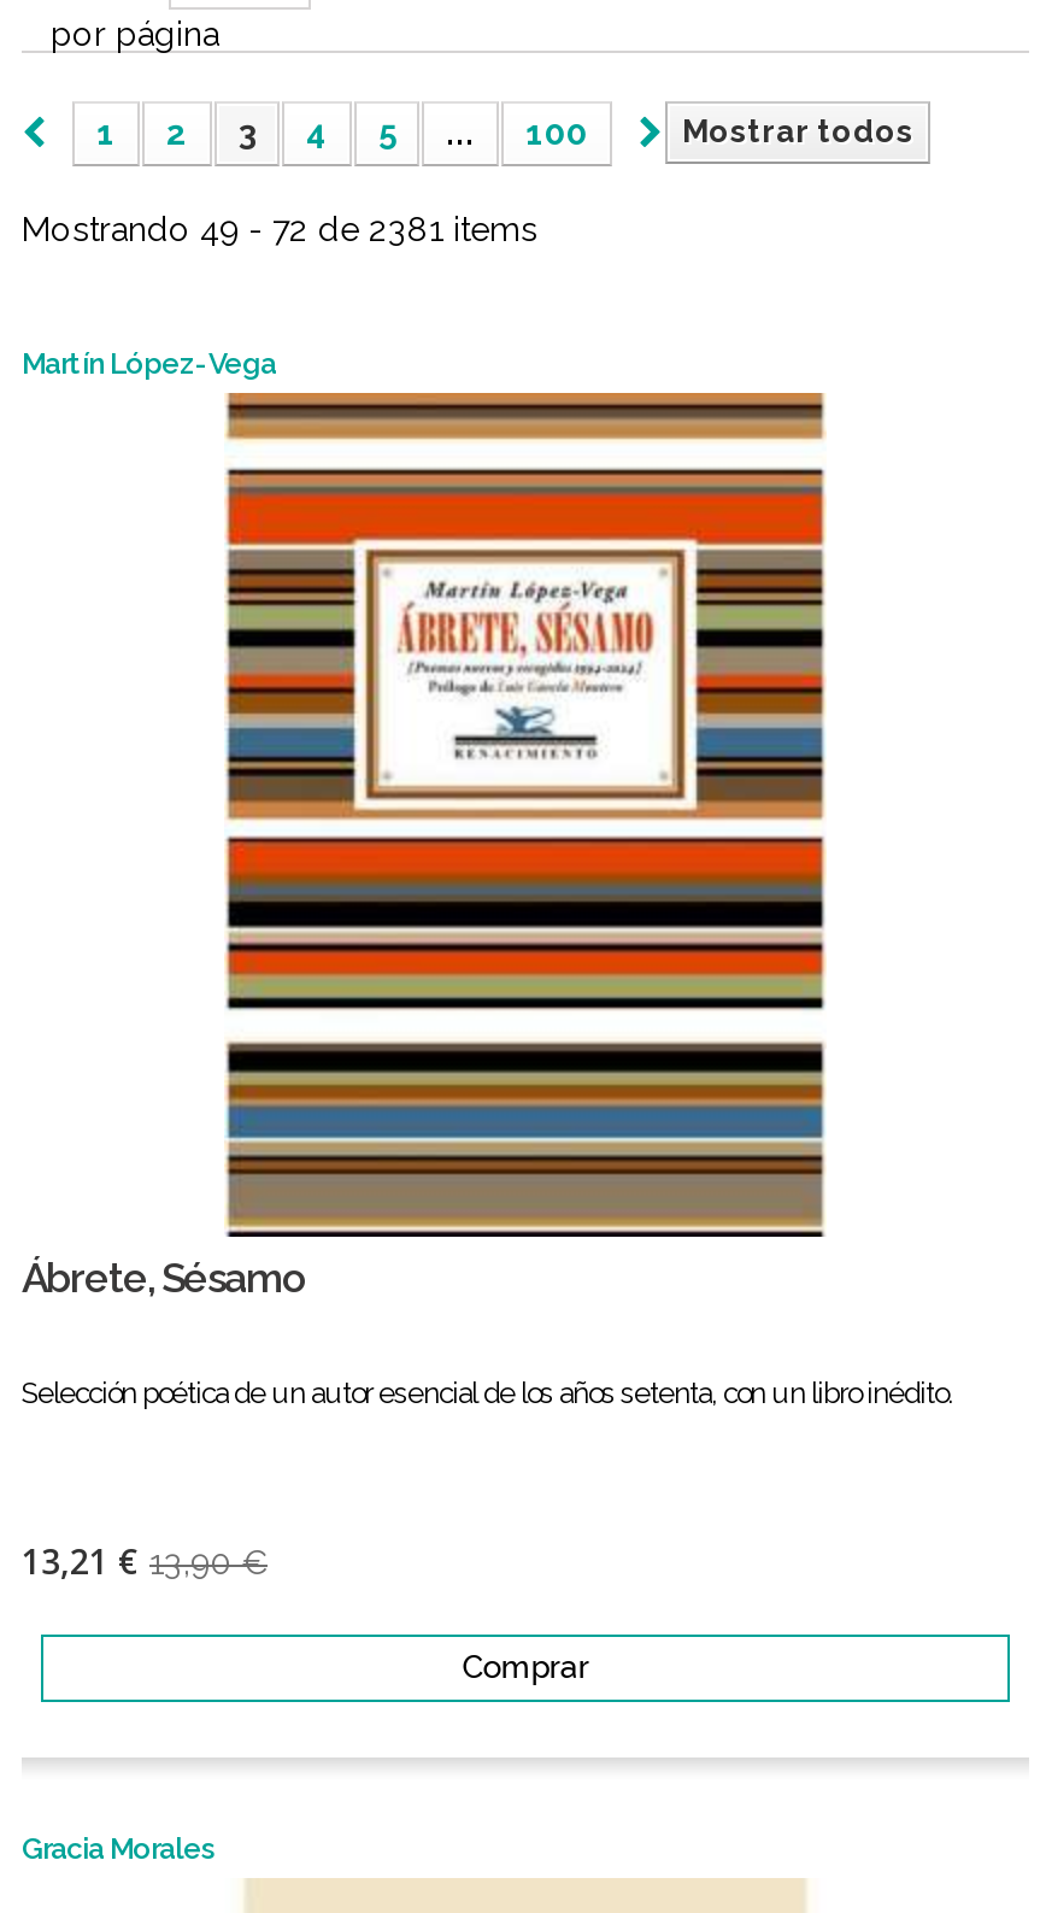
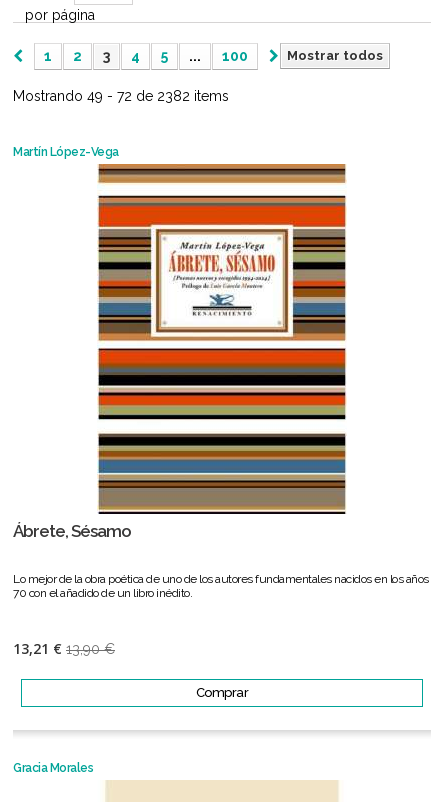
[22,210,537,248] Mostrando 49 - 72 de 2381 items -> [13,88,229,104] Mostrando 49 - 72 de 2382 items
[22,1377,953,1410] Selección poética de un autor esencial de los años setenta, con un libro inédito. -> [13,572,428,600] Lo mejor de la obra poética de uno de los autores fundamentales nacidos en los años | 70 con el añadido de un libro inédito.

